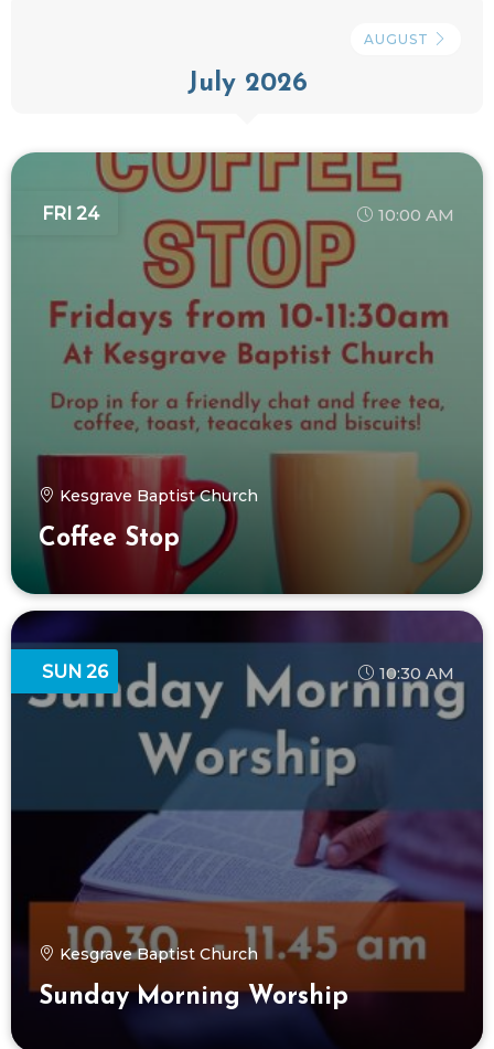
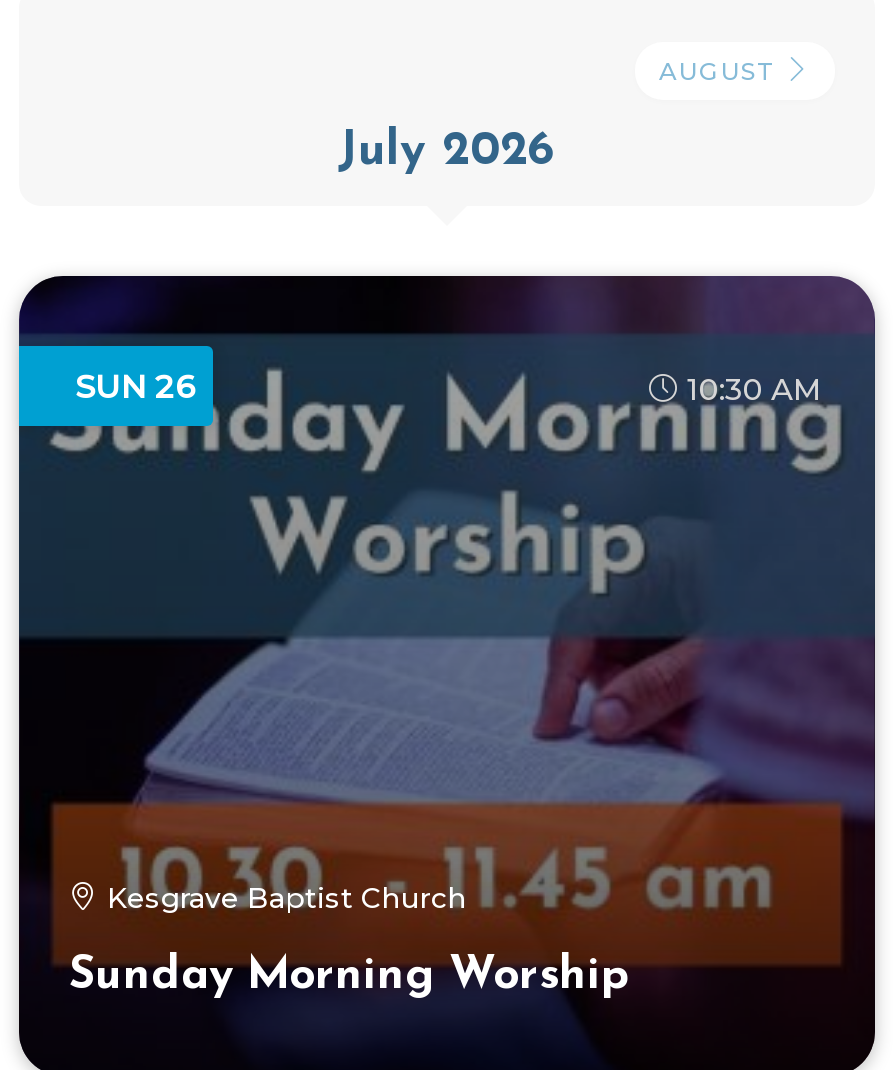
[10,151,484,596] [image] | FRI 24 | 10:00 AM -> none
[39,486,258,552] Kesgrave Baptist Church | Coffee Stop -> none

